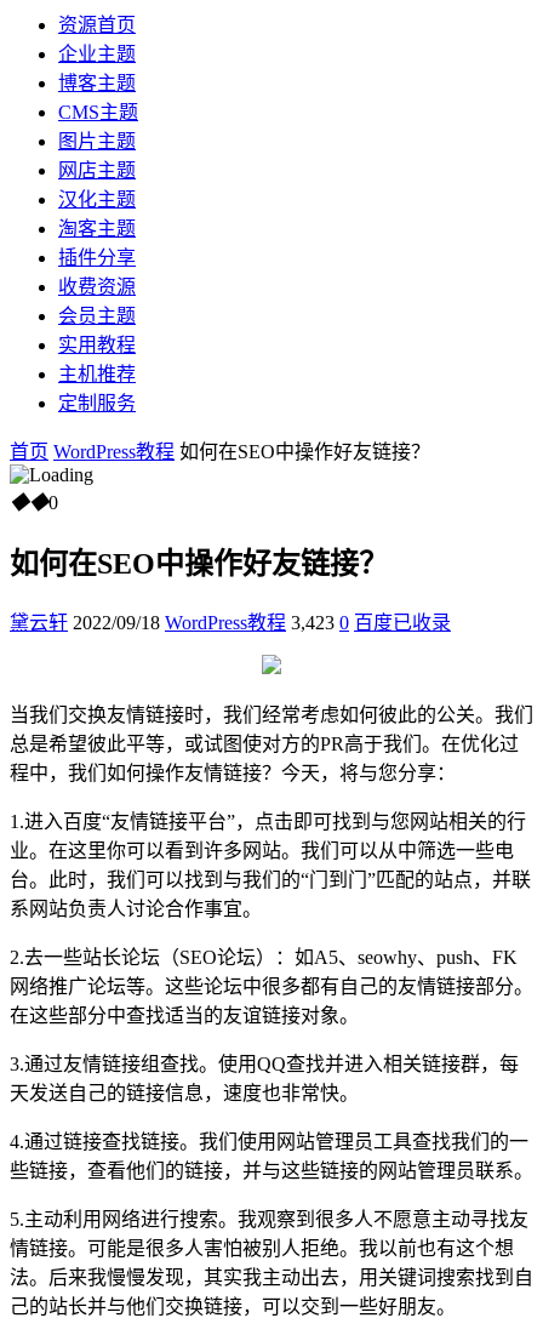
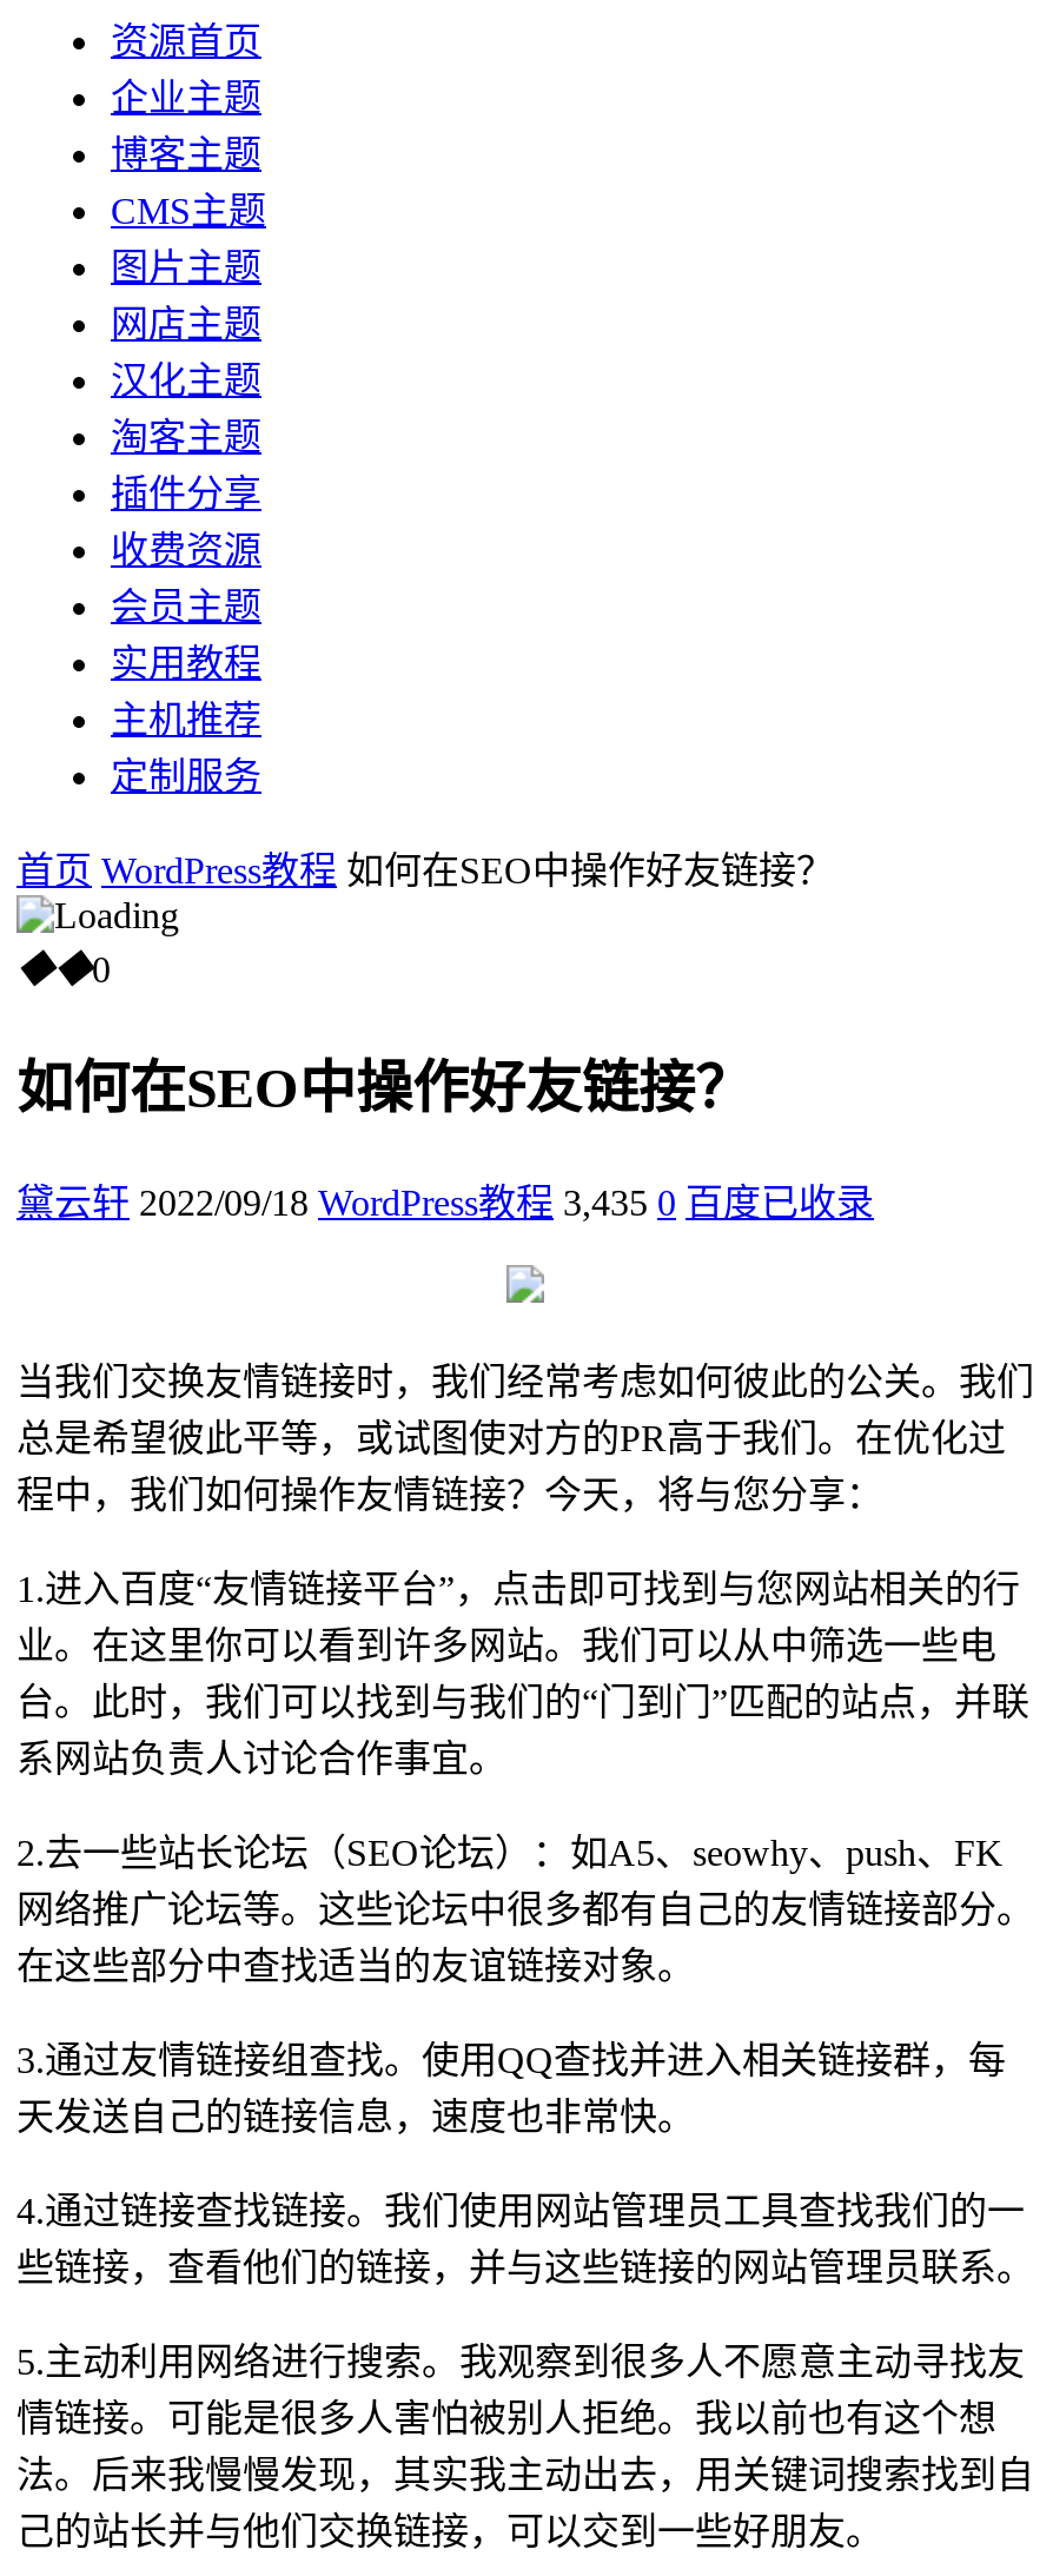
[10,612,451,633] 黛云轩 2022/09/18 WordPress教程 3,423 0 百度已收录 -> [16,1182,874,1222] 黛云轩 2022/09/18 WordPress教程 3,435 0 百度已收录

